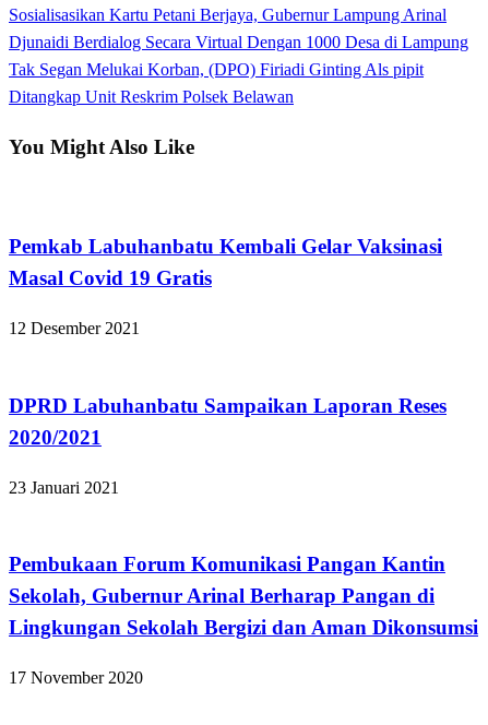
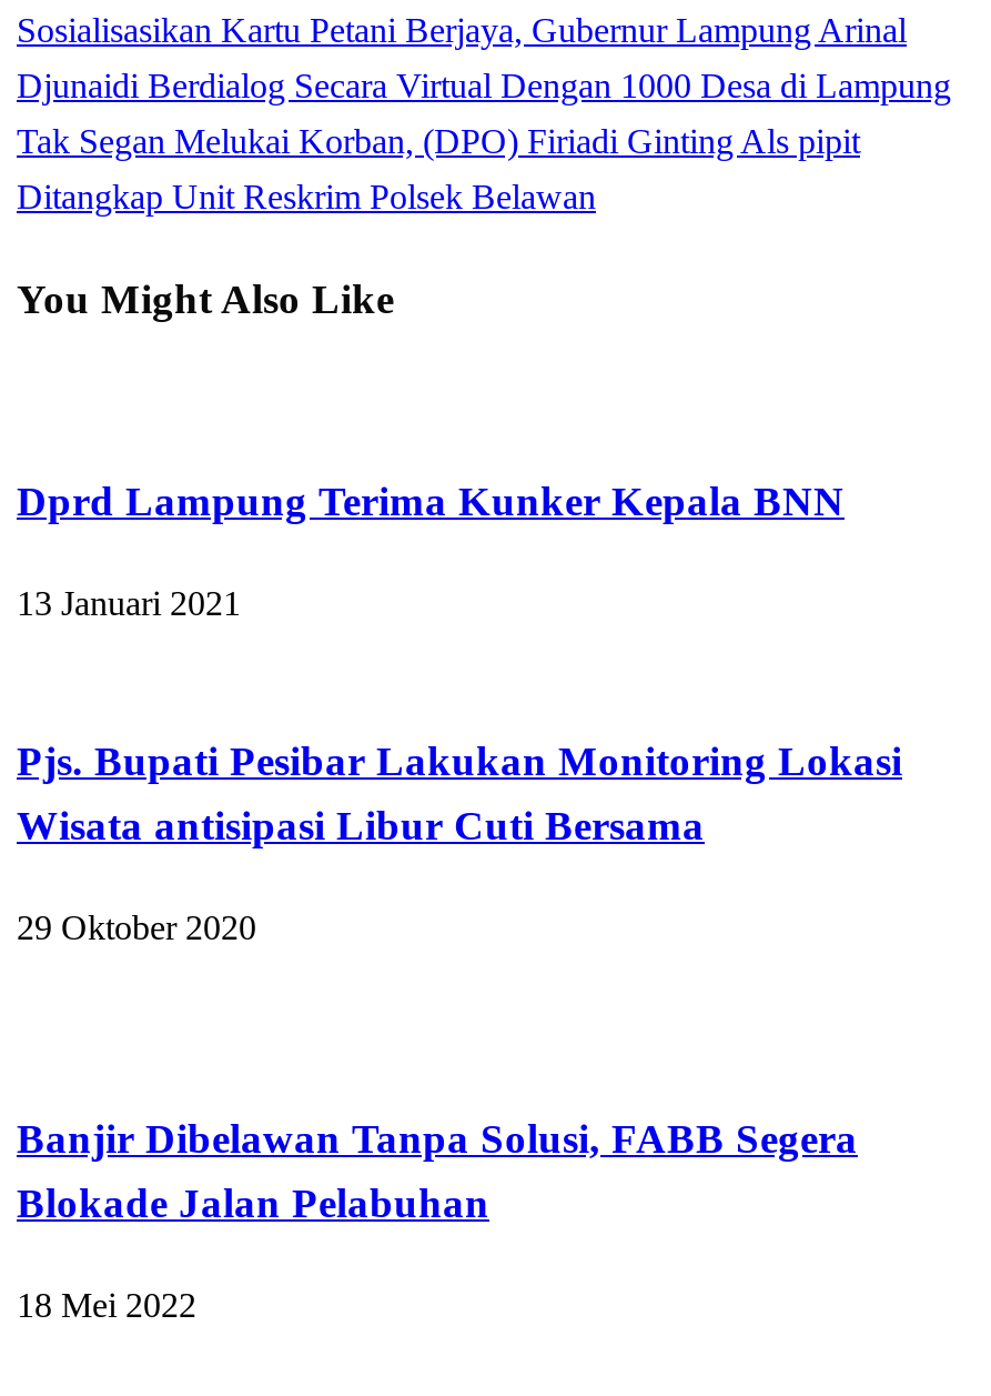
[9,235,442,290] Pemkab Labuhanbatu Kembali Gelar Vaksinasi | Masal Covid 19 Gratis -> [17,478,845,525] Dprd Lampung Terima Kunker Kepala BNN
[9,319,140,337] 12 Desember 2021 -> [17,584,241,622] 13 Januari 2021
[9,394,447,449] DPRD Labuhanbatu Sampaikan Laporan Reses | 2020/2021 -> [17,737,902,848] Pjs. Bupati Pesibar Lakukan Monitoring Lokasi | Wisata antisipasi Libur Cuti Bersama
[9,478,119,496] 23 Januari 2021 -> [17,907,256,945] 29 Oktober 2020
[9,553,478,639] Pembukaan Forum Komunikasi Pangan Kantin | Sekolah, Gubernur Arinal Berharap Pangan di | Lingkungan Sekolah Bergizi dan Aman Dikonsumsi -> [17,1115,858,1227] Banjir Dibelawan Tanpa Solusi, FABB Segera | Blokade Jalan Pelabuhan
[9,668,143,687] 17 November 2020 -> [17,1286,196,1324] 18 Mei 2022

